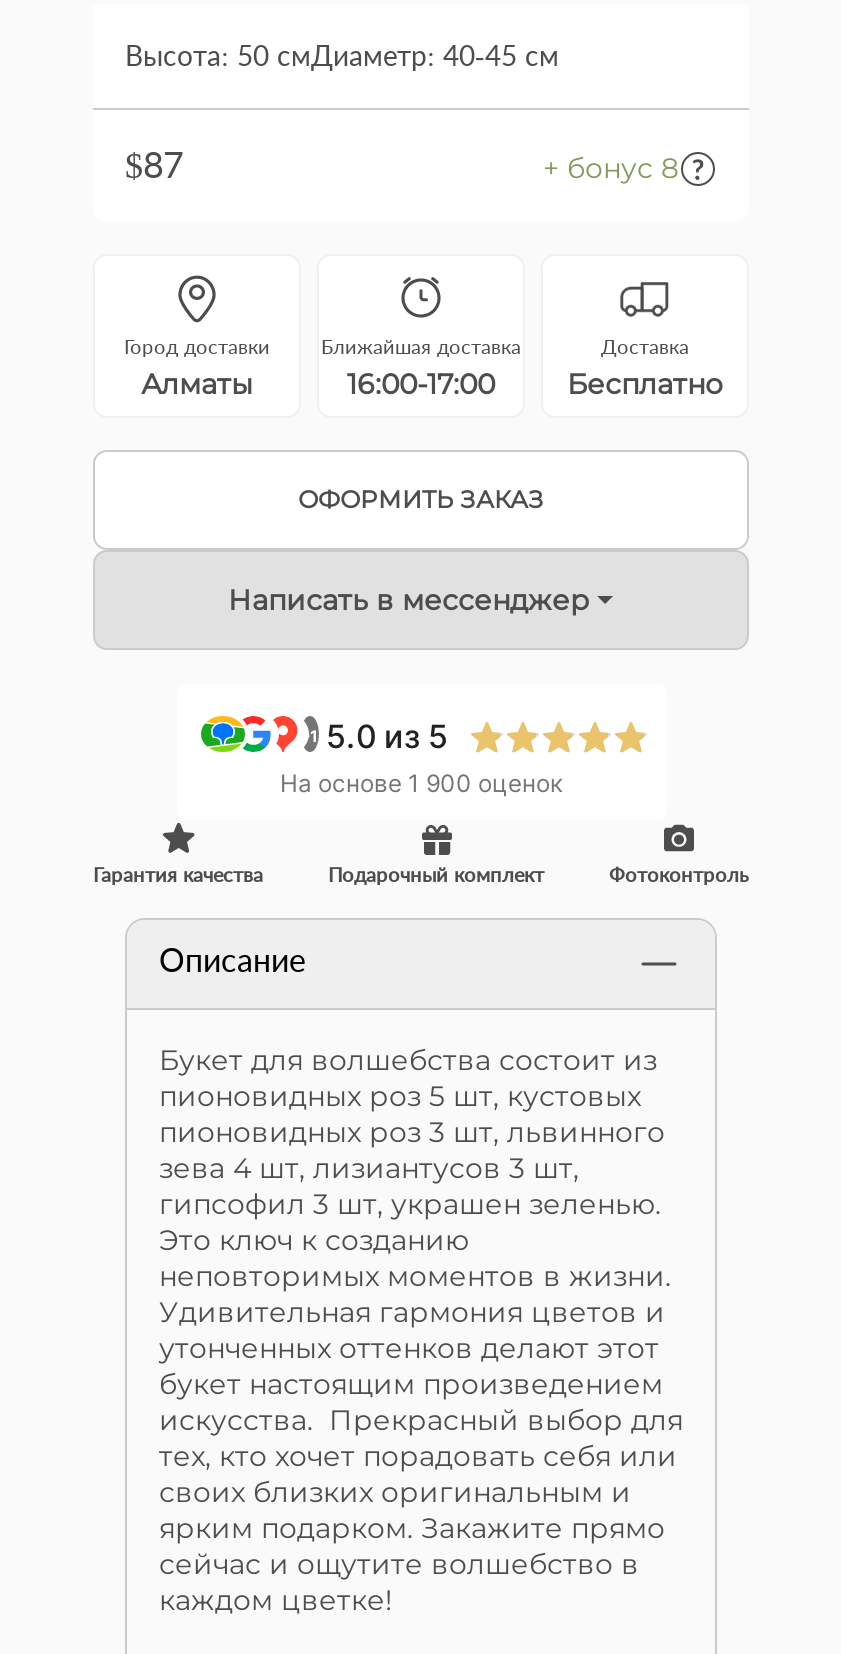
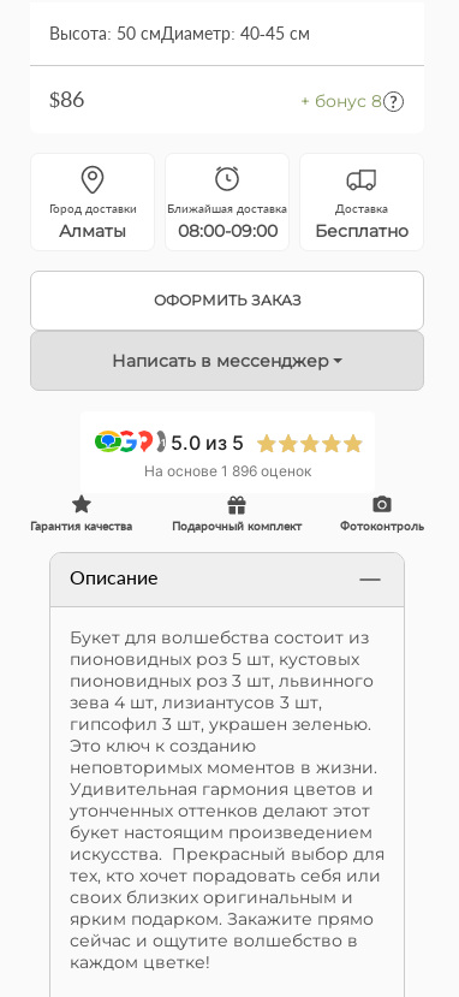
[125,142,183,186] $87 -> [49,85,84,112] $86
[347,366,723,402] 16:00-17:00 Бесплатно -> [177,220,409,242] 08:00-09:00 Бесплатно
[280,768,562,798] На основе 1 900 оценок -> [144,462,311,480] На основе 1 896 оценок

